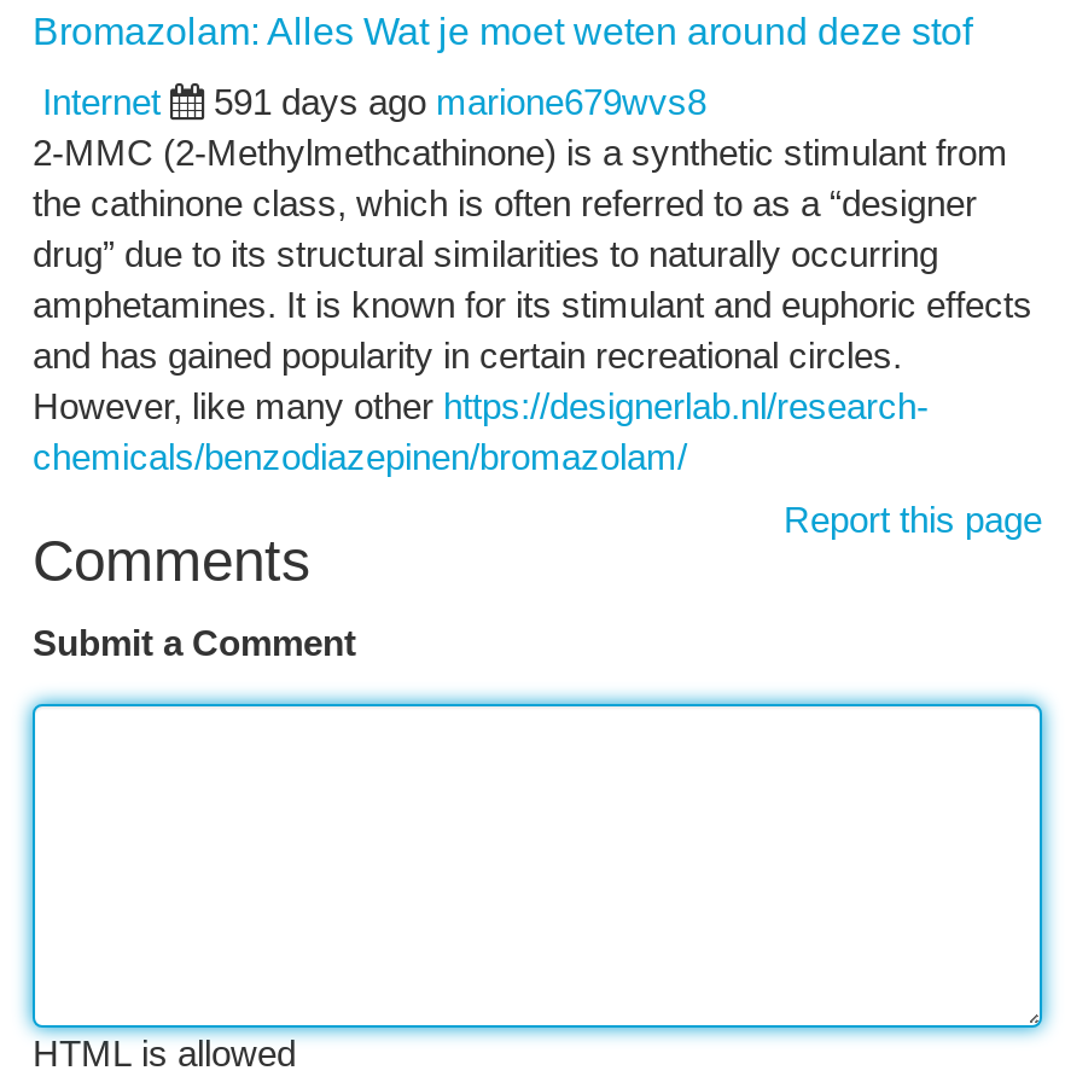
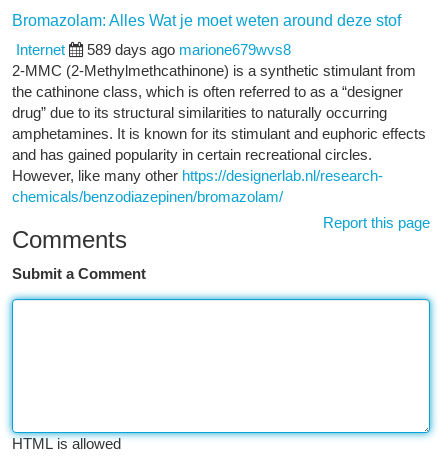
[214,81,706,122] 591 days ago marione679wvs8 -> [87,41,291,58] 589 days ago marione679wvs8

